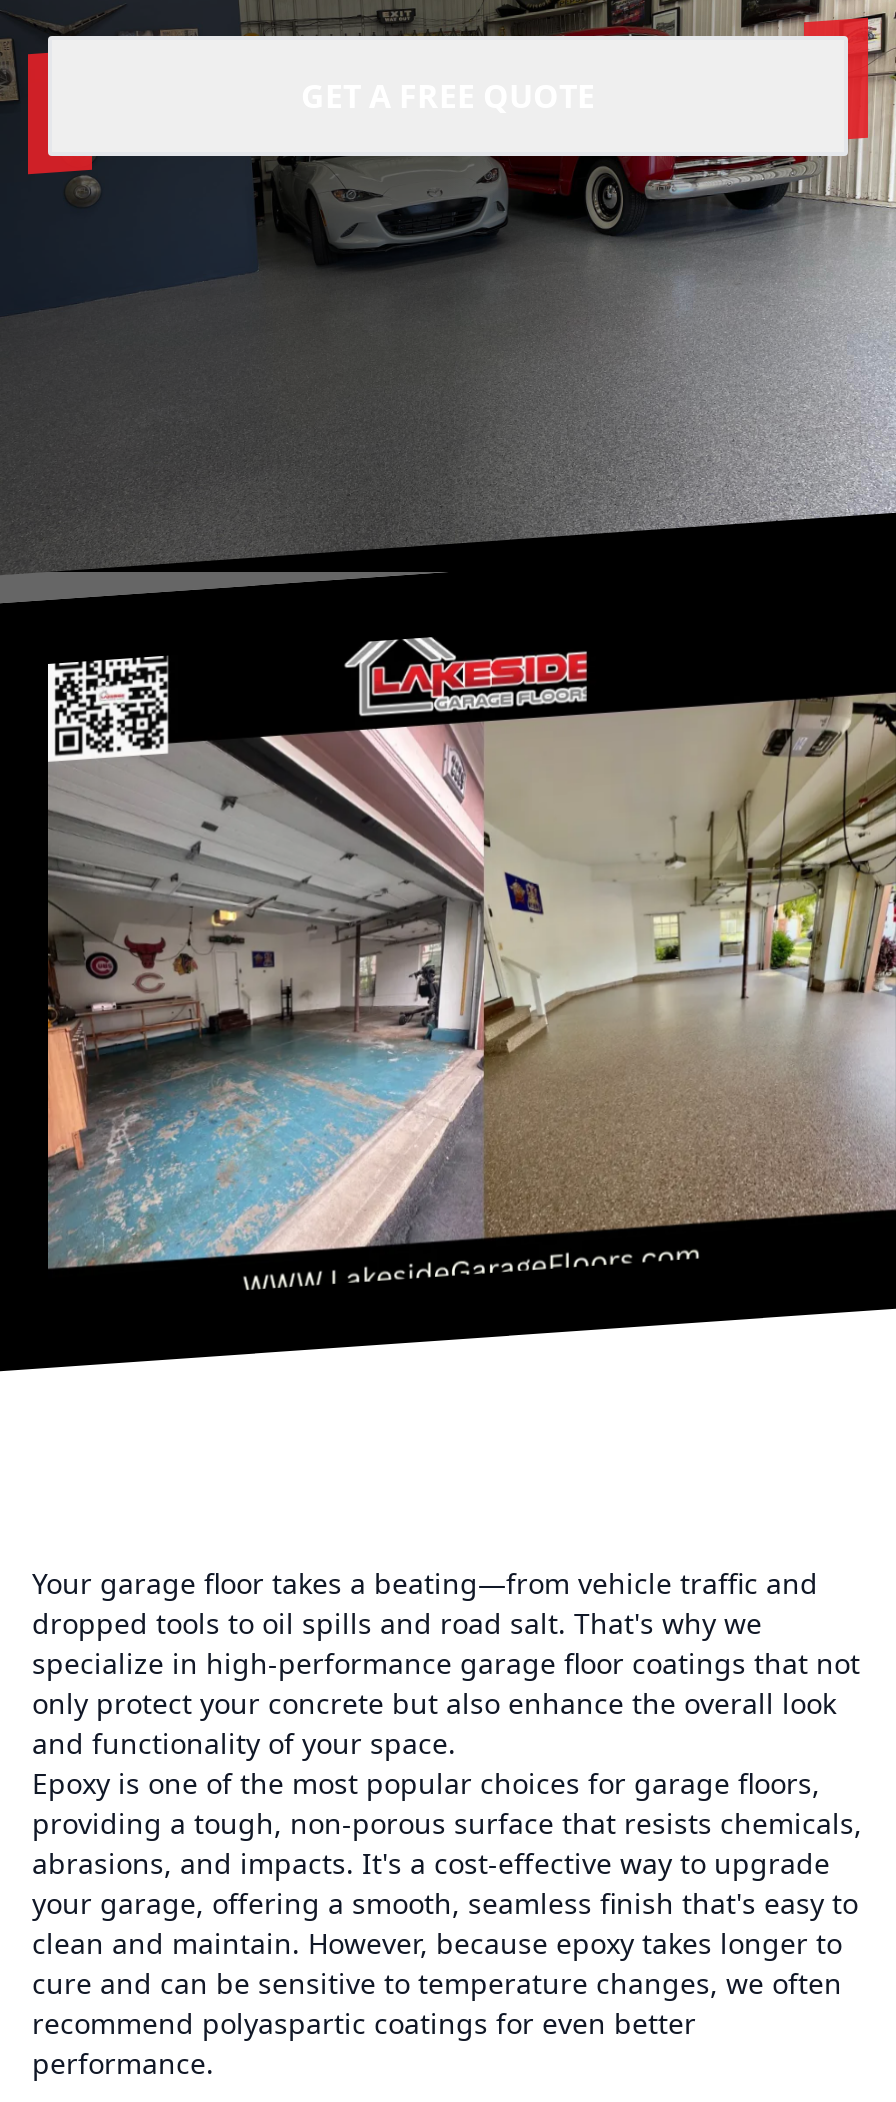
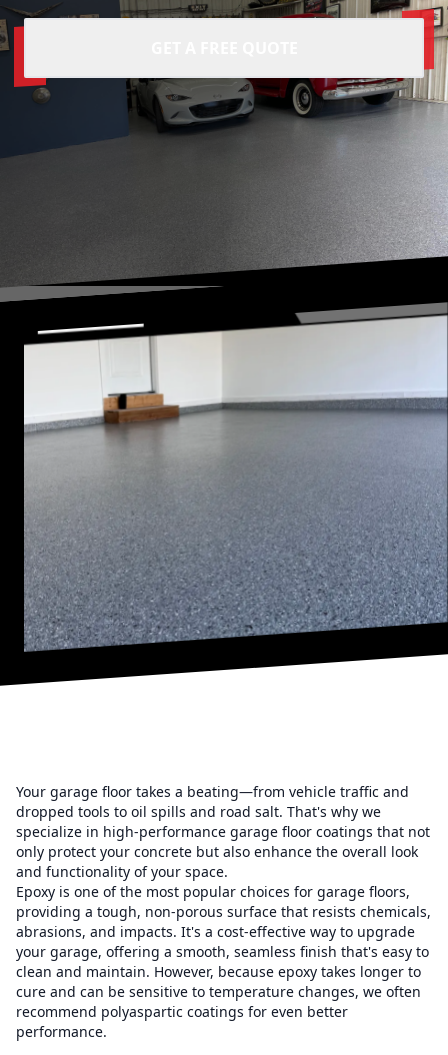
[46,606,890,1302] [image] -> [23,302,445,653] [image]

